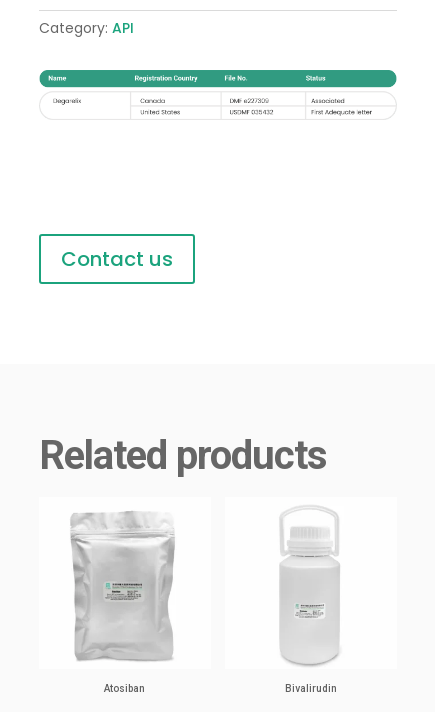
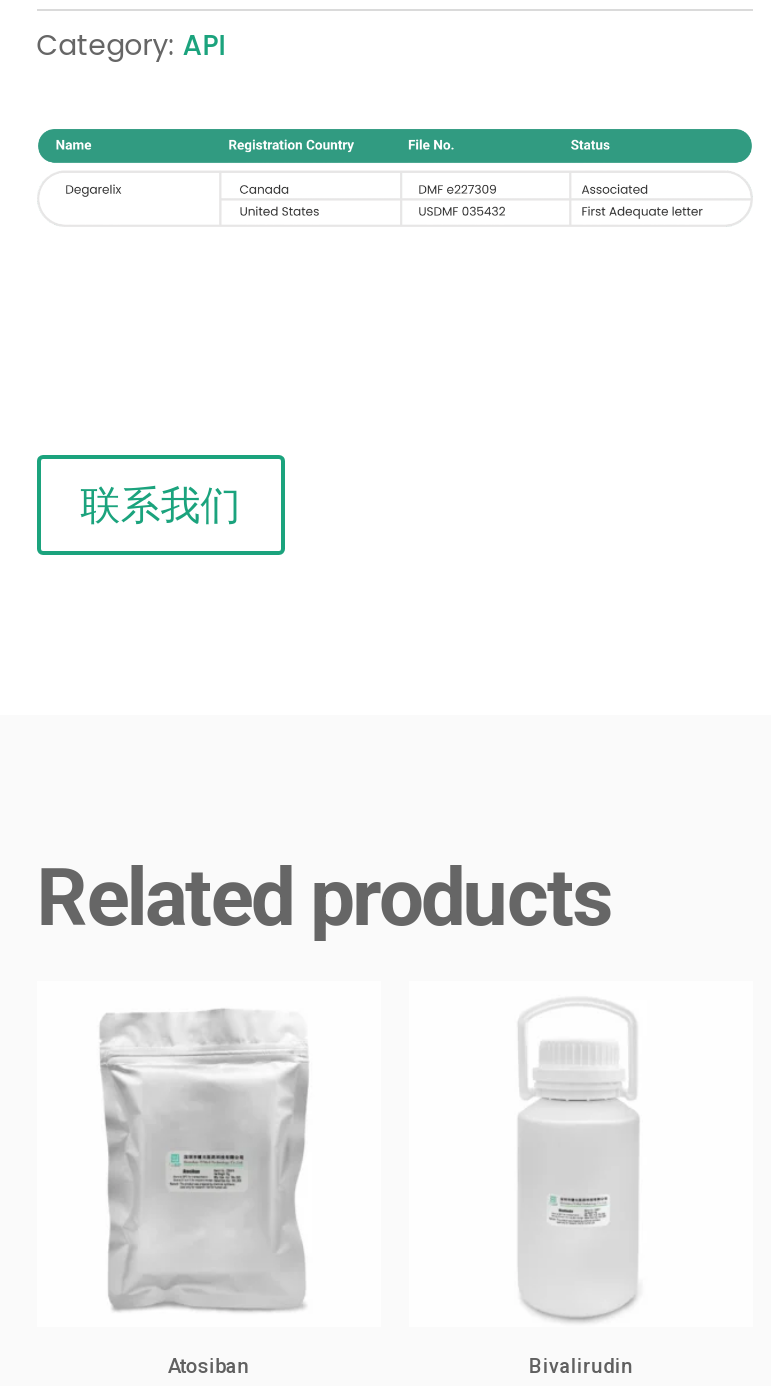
[61,245,173,273] Contact us -> [81,478,241,534] 联系我们

